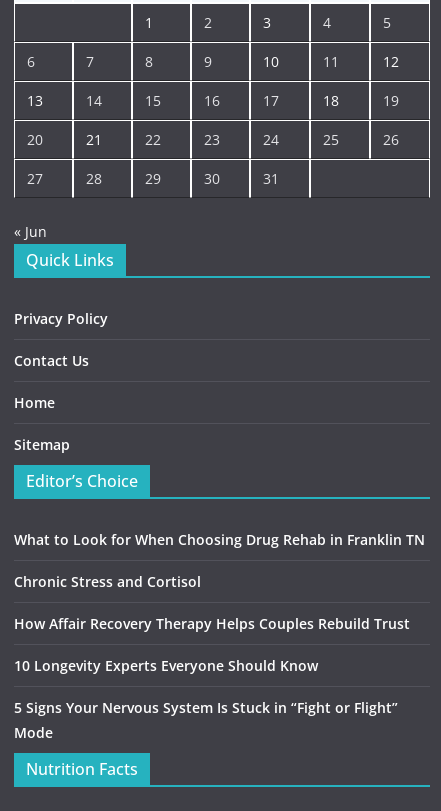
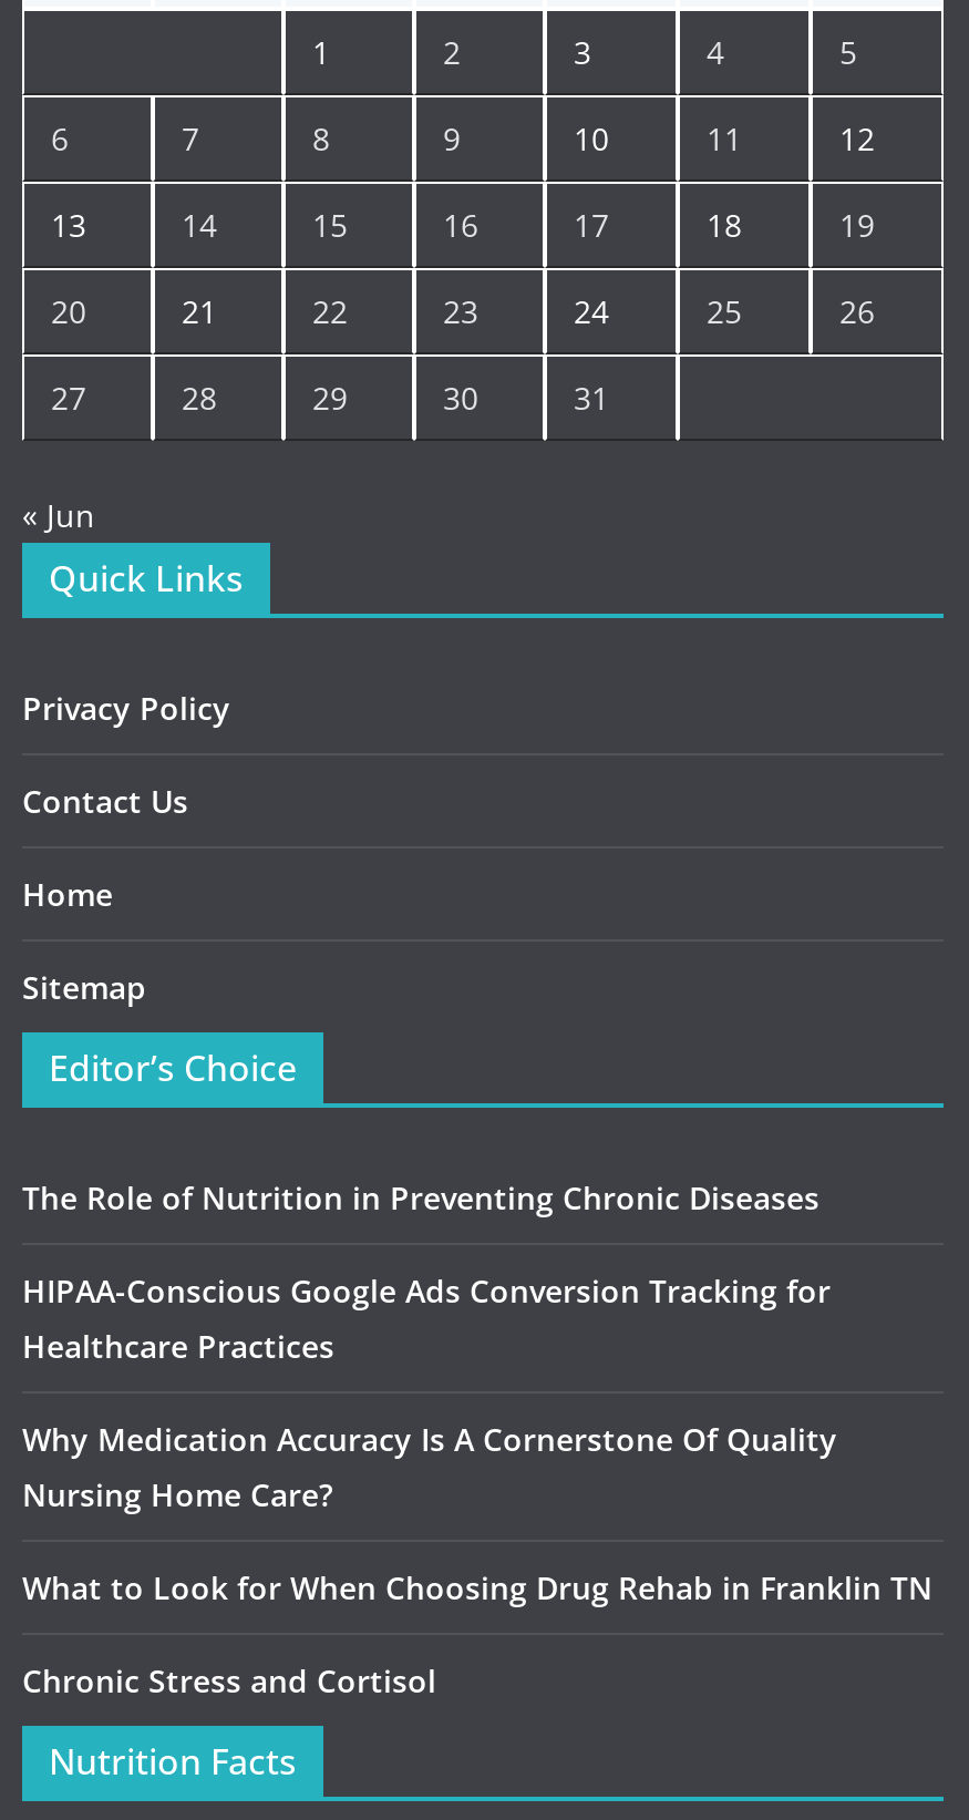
none -> [22,1176,837,1515] The Role of Nutrition in Preventing Chronic Diseases | HIPAA-Conscious Google Ads Conversion Tracking for | Healthcare Practices | Why Medication Accuracy Is A Cornerstone Of Quality | Nursing Home Care?
moved [14,530,425,591] -> [22,1566,932,1701]: What to Look for When Choosing Drug Rehab in Franklin TN | Chronic Stress and Cortisol
[14,614,410,742] How Affair Recovery Therapy Helps Couples Rebuild Trust | 10 Longevity Experts Everyone Should Know | 5 Signs Your Nervous System Is Stuck in “Fight or Flight” | Mode -> none

